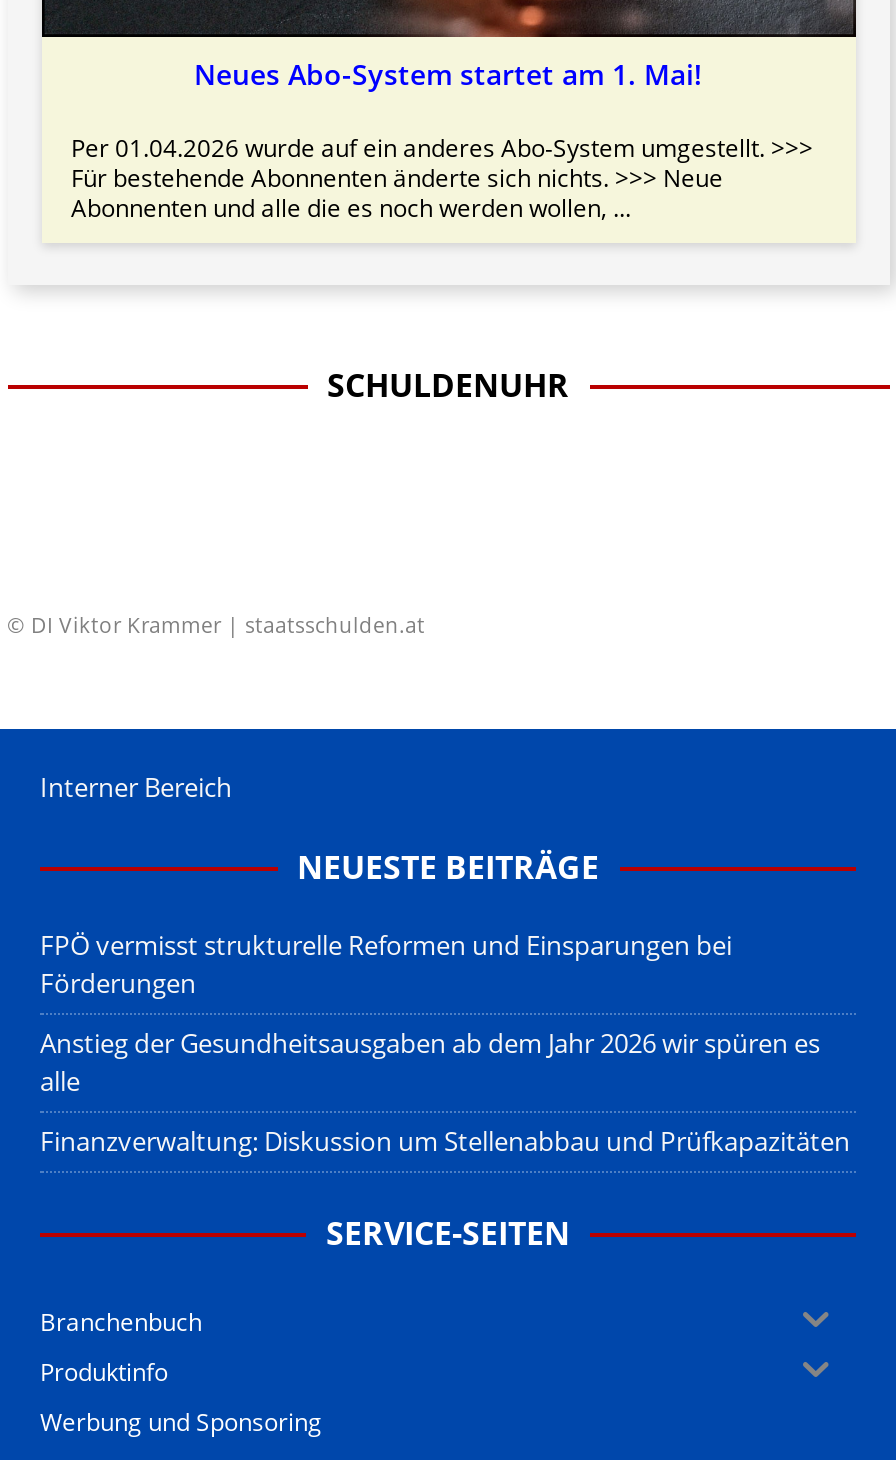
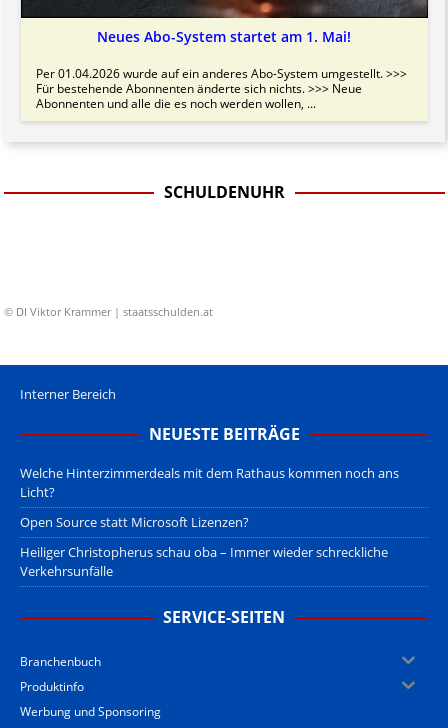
[40,927,732,1001] FPÖ vermisst strukturelle Reformen und Einsparungen bei | Förderungen -> [20,464,399,501] Welche Hinterzimmerdeals mit dem Rathaus kommen noch ans | Licht?
[40,1025,820,1099] Anstieg der Gesundheitsausgaben ab dem Jahr 2026 wir spüren es | alle -> [20,513,249,531] Open Source statt Microsoft Lizenzen?
[40,1123,850,1159] Finanzverwaltung: Diskussion um Stellenabbau und Prüfkapazitäten -> [20,543,388,580] Heiliger Christopherus schau oba – Immer wieder schreckliche | Verkehrsunfälle

